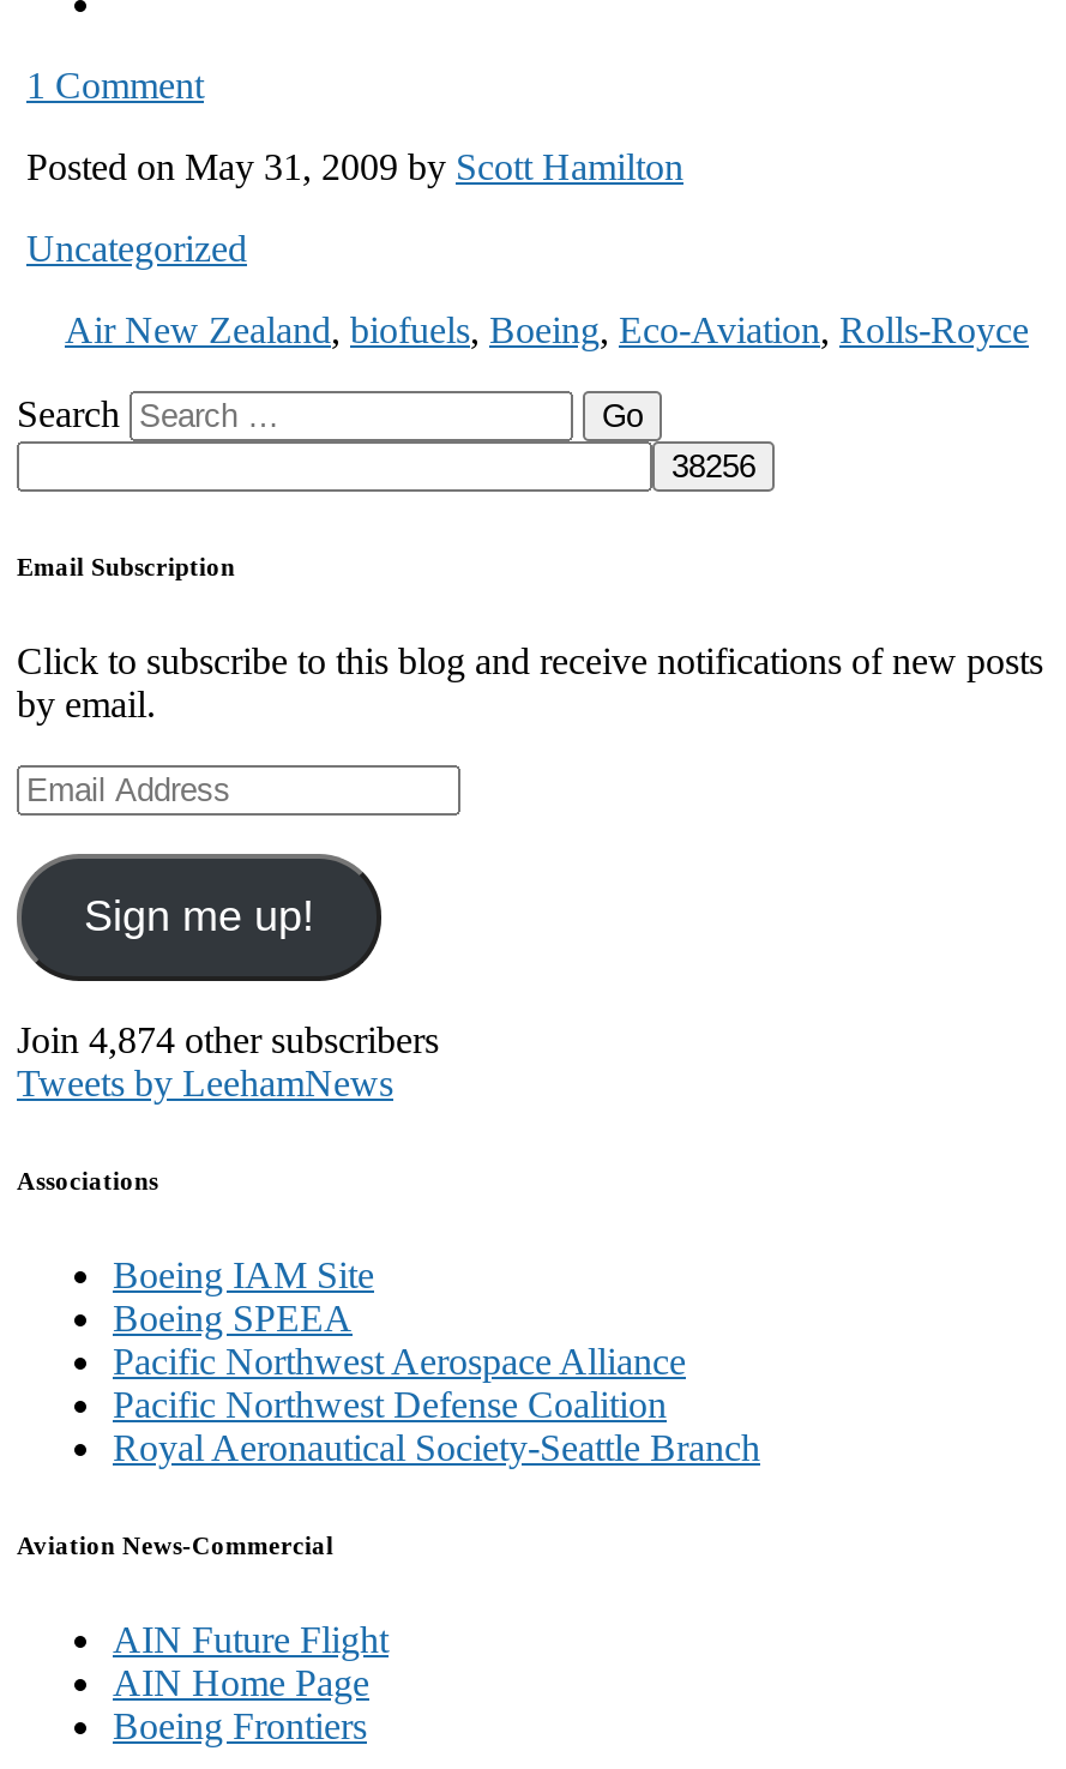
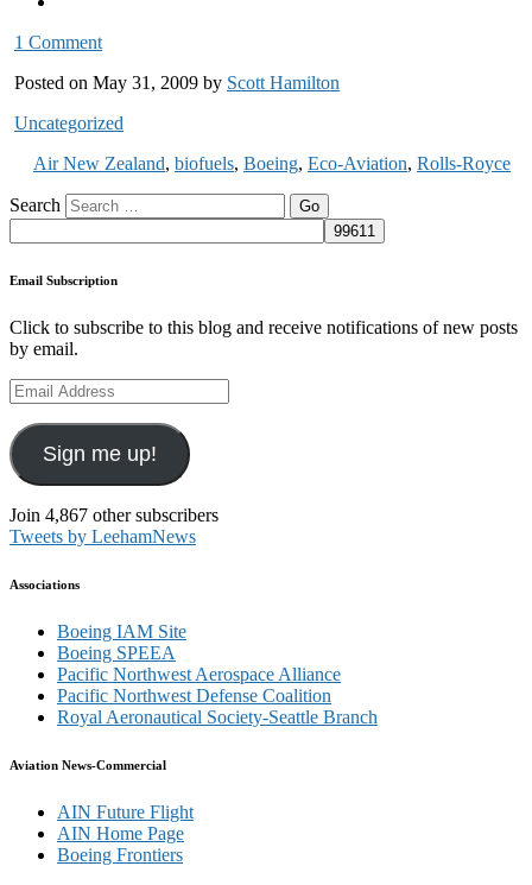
[17,1019,439,1060] Join 4,874 other subscribers -> [9,505,218,525] Join 4,867 other subscribers

